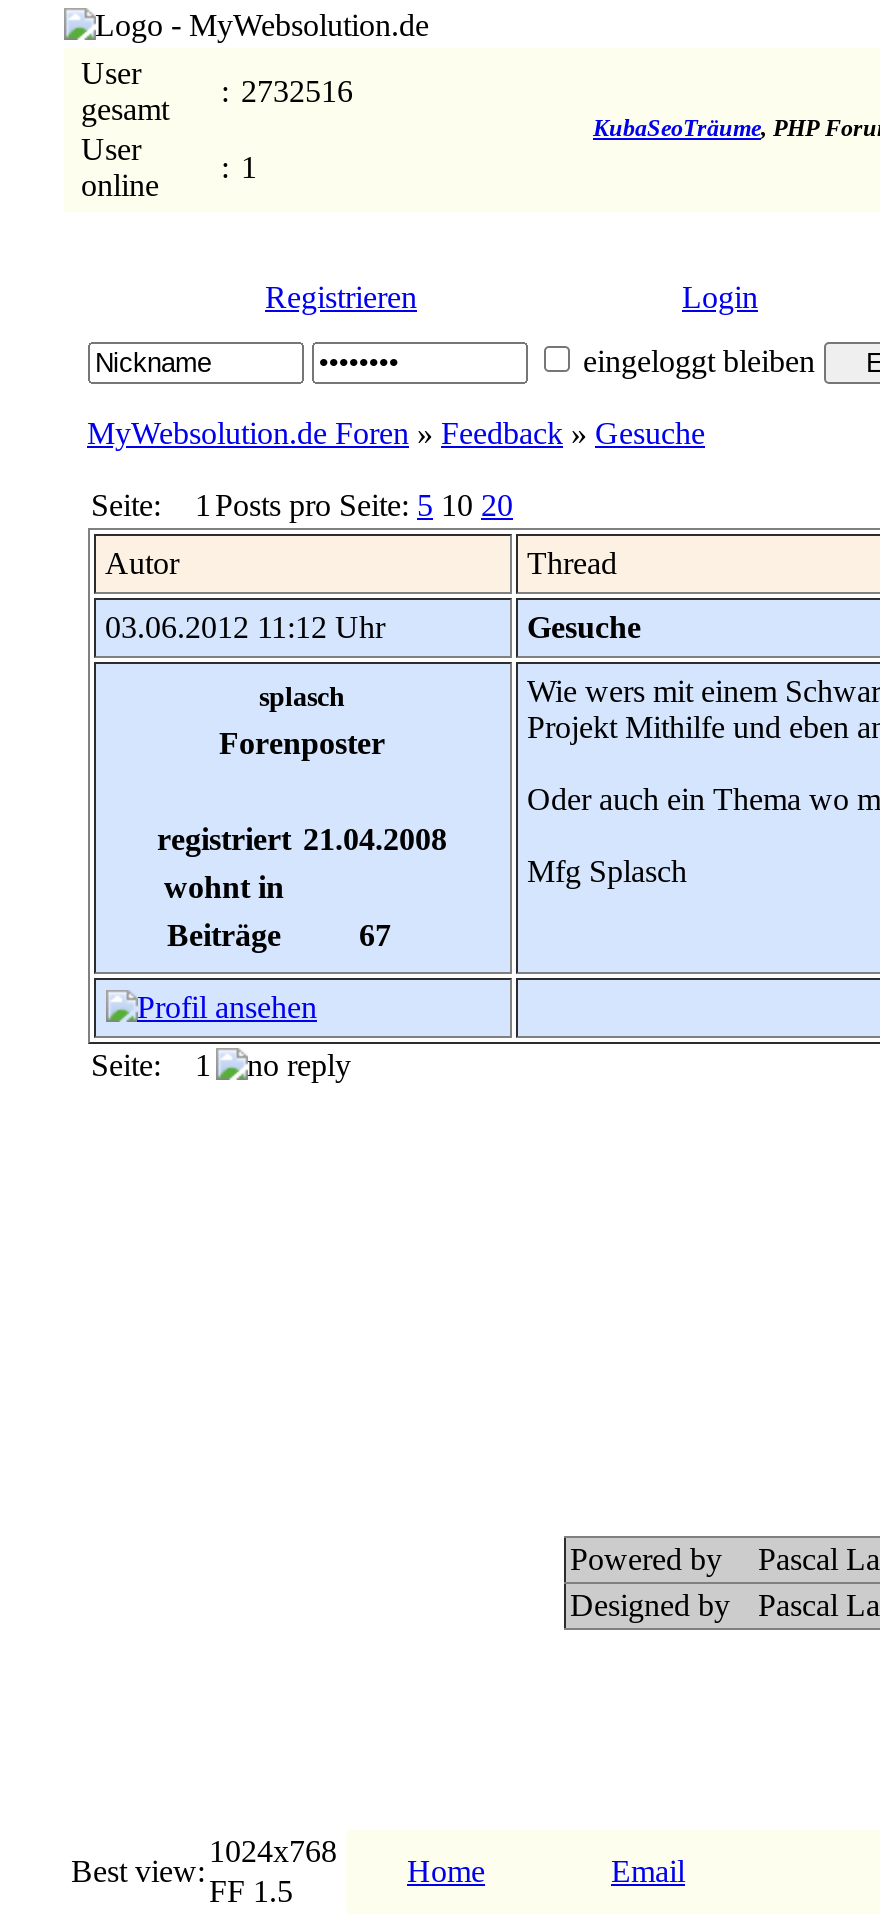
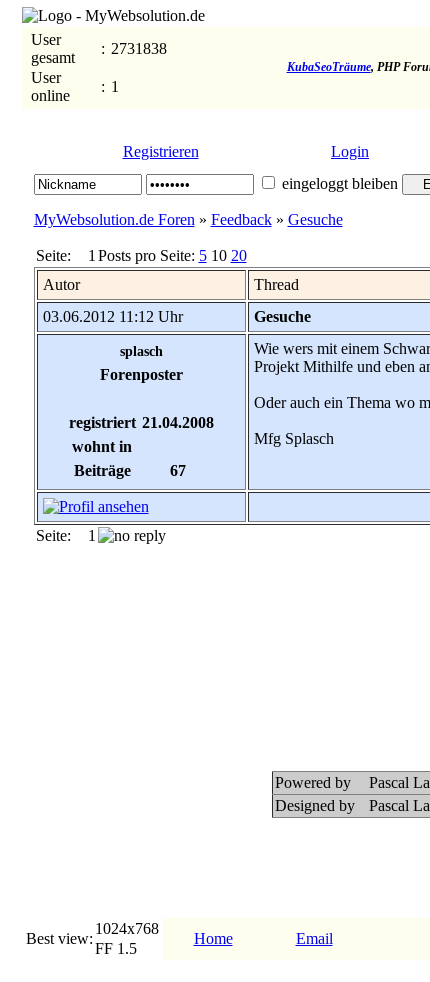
[213,74,353,108] : 2732516 -> [96,40,166,57] : 2731838

